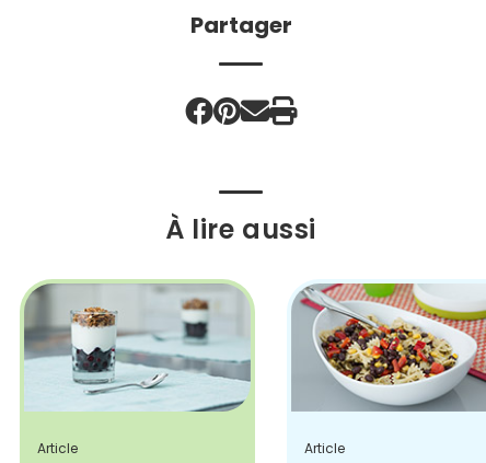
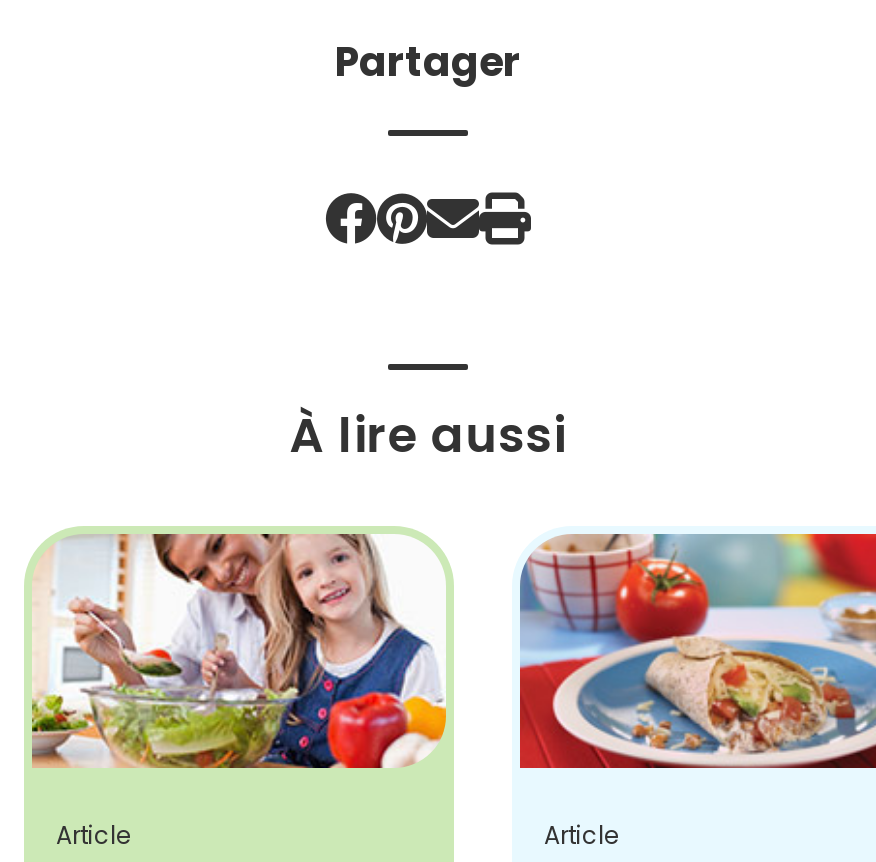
[23,283,252,413] [image] -> [30,532,448,770] [image]
[291,282,483,412] [image] -> [518,532,870,770] [image]

